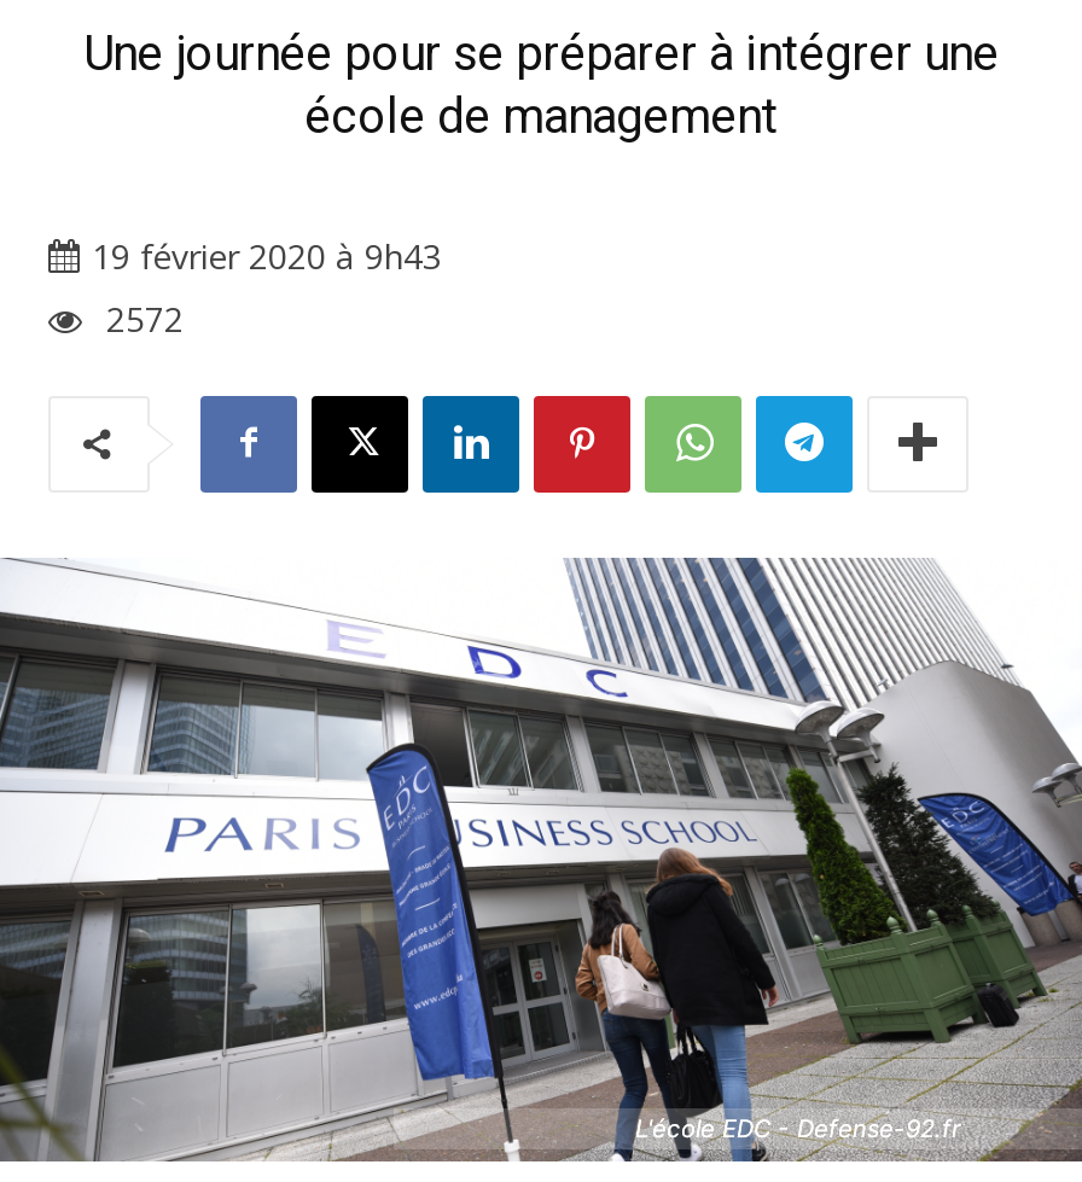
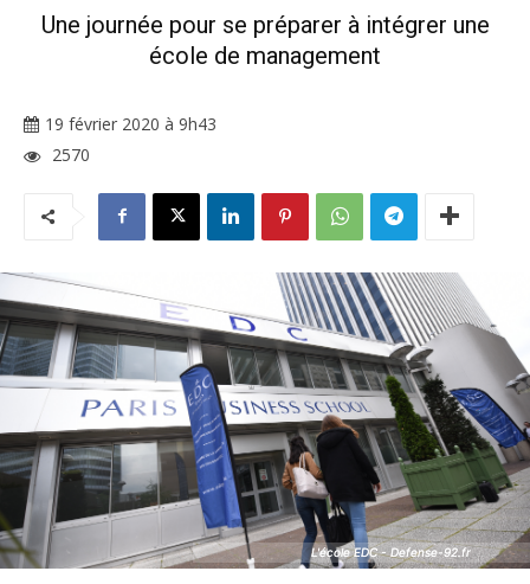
[106,296,184,342] 2572 -> [52,144,90,167] 2570

